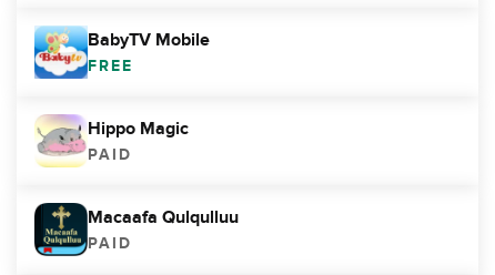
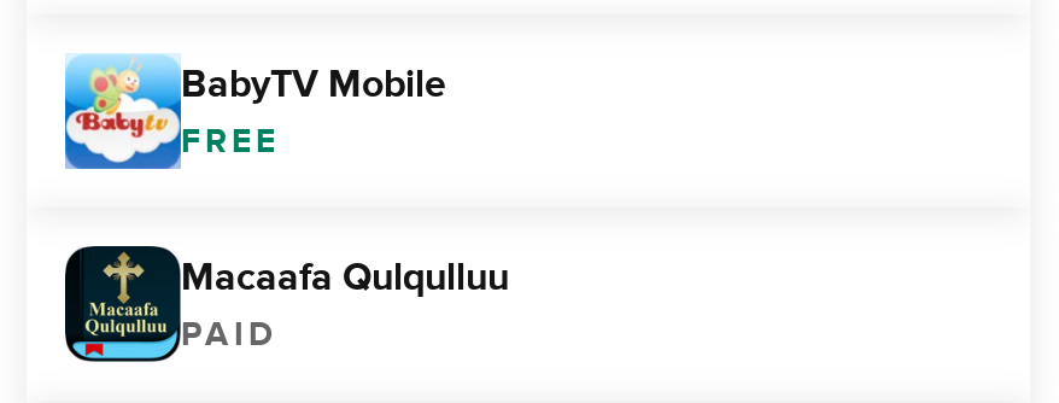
[34,114,189,167] [image] | Hippo Magic | PAID -> none

